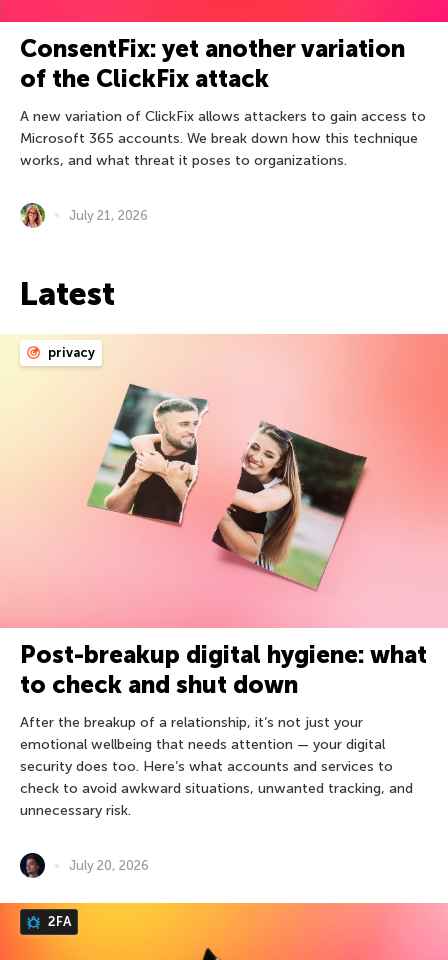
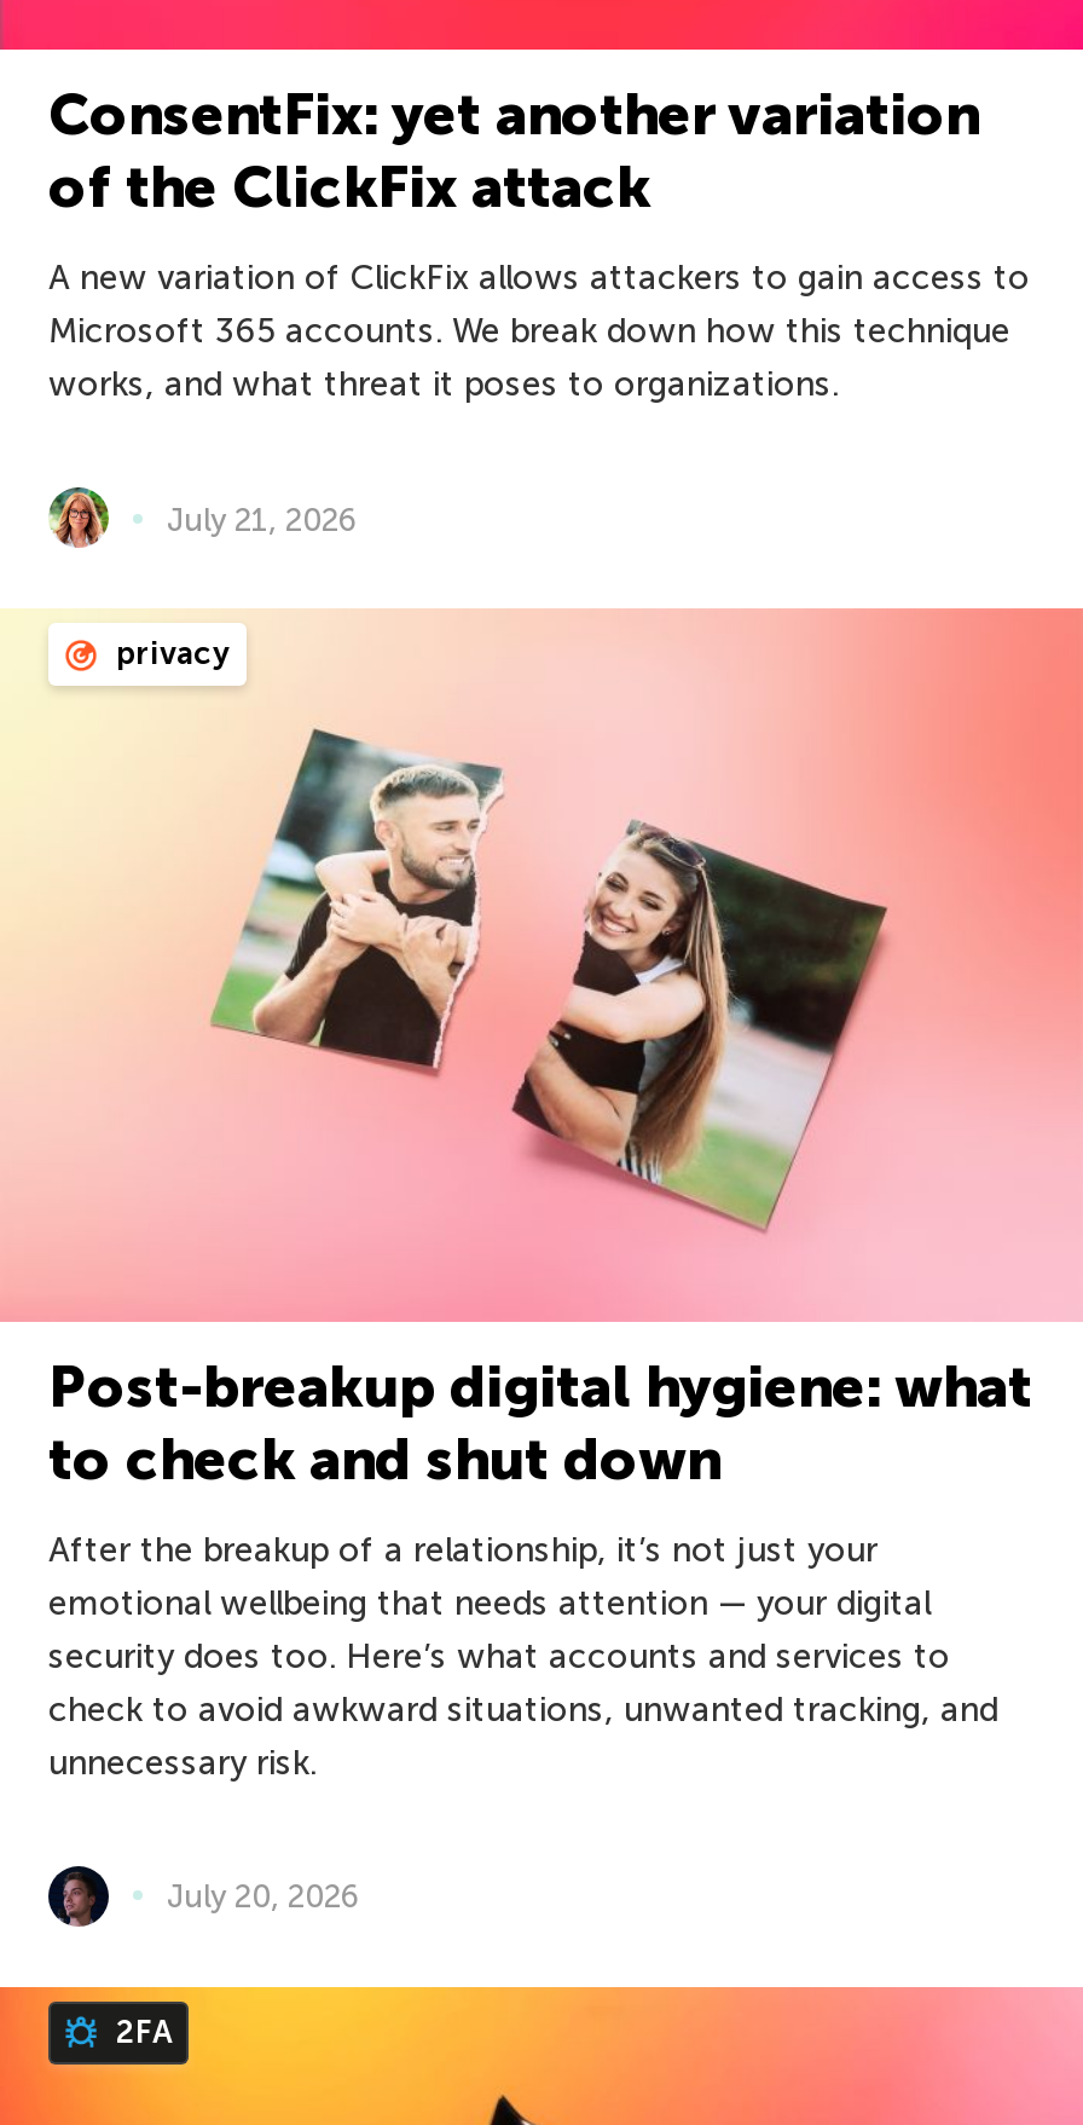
[20,275,115,313] Latest -> none

